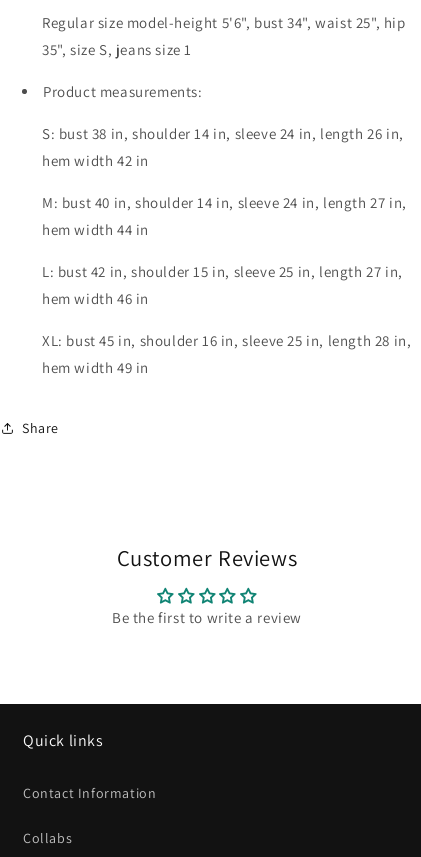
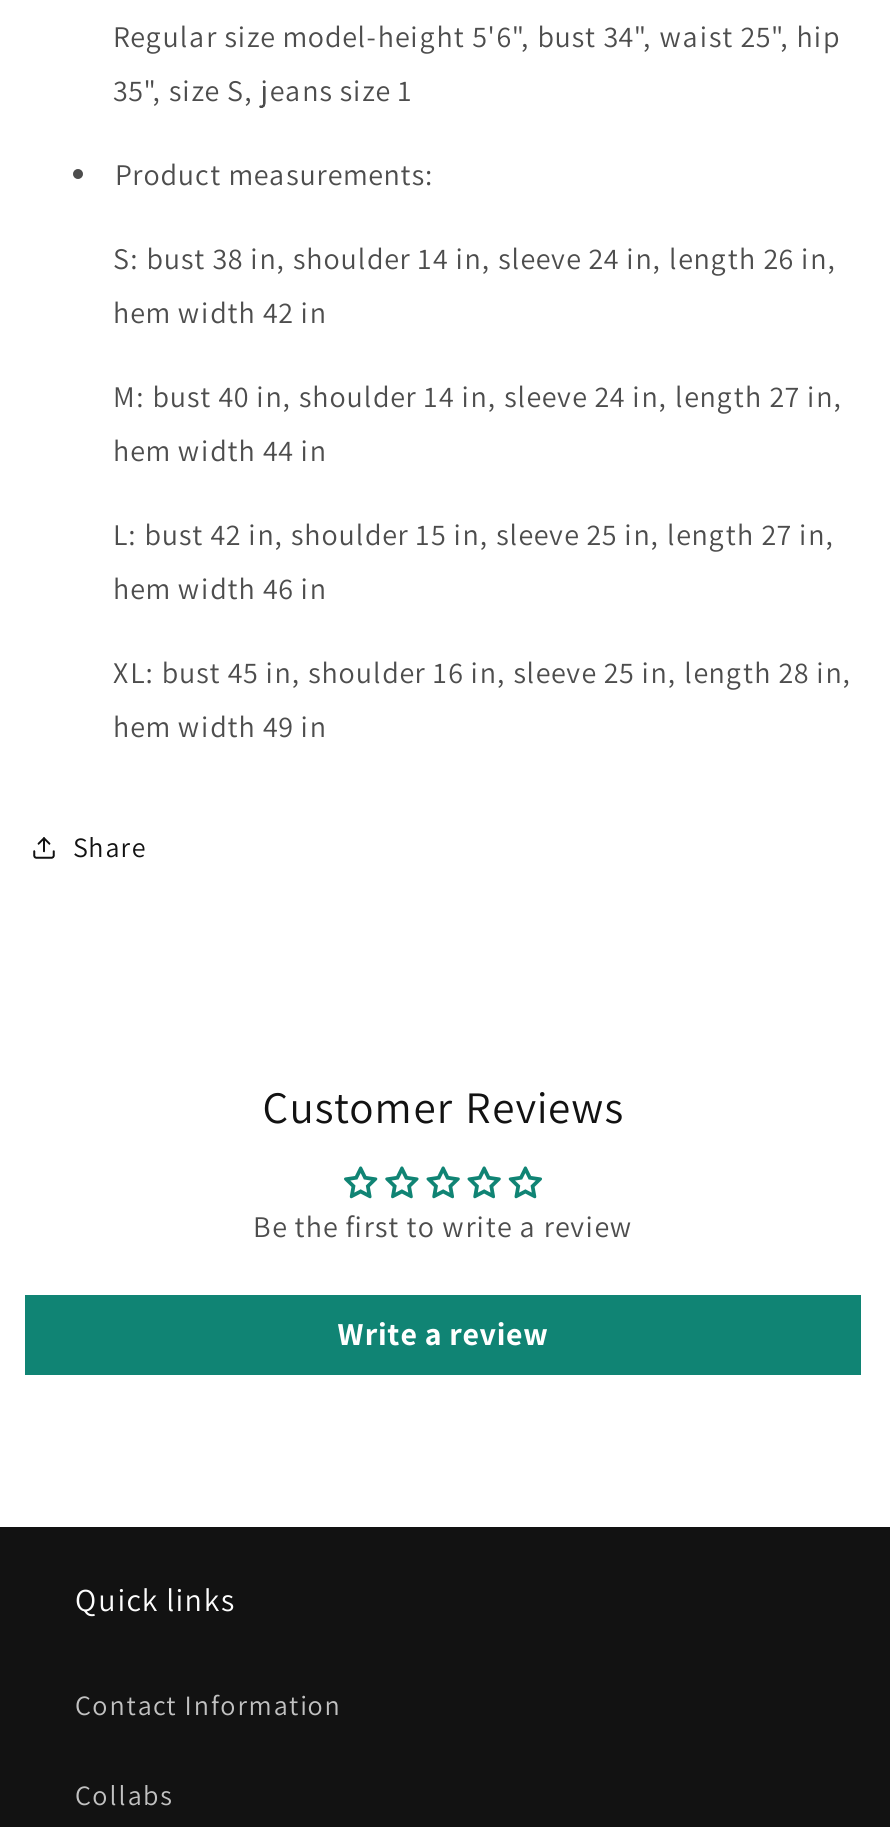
none -> [338,1313,548,1355] Write a review

